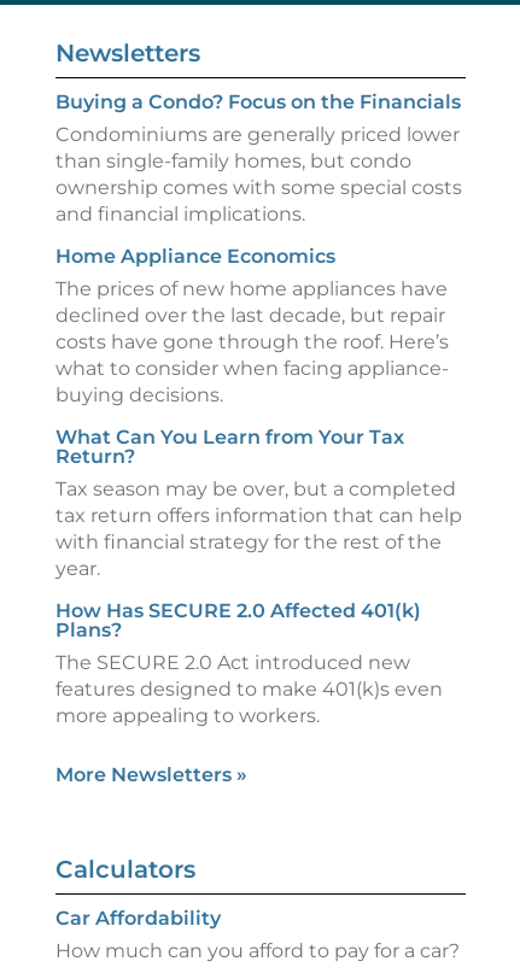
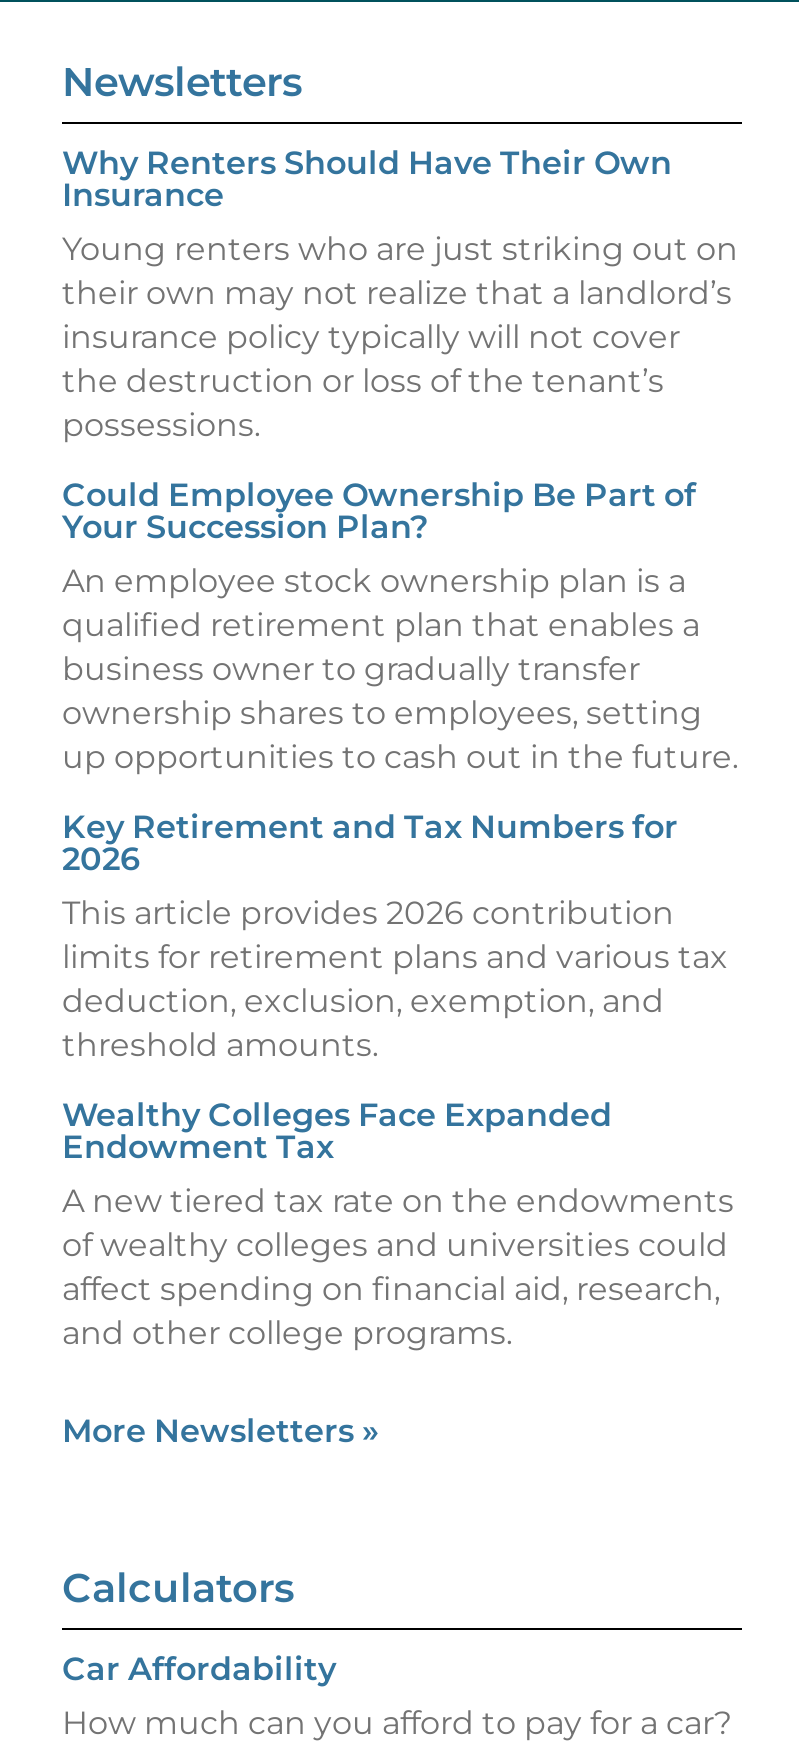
[55,90,462,225] Buying a Condo? Focus on the Financials | Condominiums are generally priced lower | than single-family homes, but condo | ownership comes with some special costs | and financial implications. -> [62,144,738,444] Why Renters Should Have Their Own | Insurance | Young renters who are just striking out on | their own may not realize that a landlord’s | insurance policy typically will not cover | the destruction or loss of the tenant’s | possessions.
[55,245,449,406] Home Appliance Economics | The prices of new home appliances have | declined over the last decade, but repair | costs have gone through the roof. Here’s | what to consider when facing appliance- | buying decisions. -> [62,476,738,776] Could Employee Ownership Be Part of | Your Succession Plan? | An employee stock ownership plan is a | qualified retirement plan that enables a | business owner to gradually transfer | ownership shares to employees, setting | up opportunities to cash out in the future.
[55,426,462,580] What Can You Learn from Your Tax | Return? | Tax season may be over, but a completed | tax return offers information that can help | with financial strategy for the rest of the | year. -> [62,808,728,1064] Key Retirement and Tax Numbers for | 2026 | This article provides 2026 contribution | limits for retirement plans and various tax | deduction, exclusion, exemption, and | threshold amounts.
[55,599,443,727] How Has SECURE 2.0 Affected 401(k) | Plans? | The SECURE 2.0 Act introduced new | features designed to make 401(k)s even | more appealing to workers. -> [62,1096,734,1352] Wealthy Colleges Face Expanded | Endowment Tax | A new tiered tax rate on the endowments | of wealthy colleges and universities could | affect spending on financial aid, research, | and other college programs.

